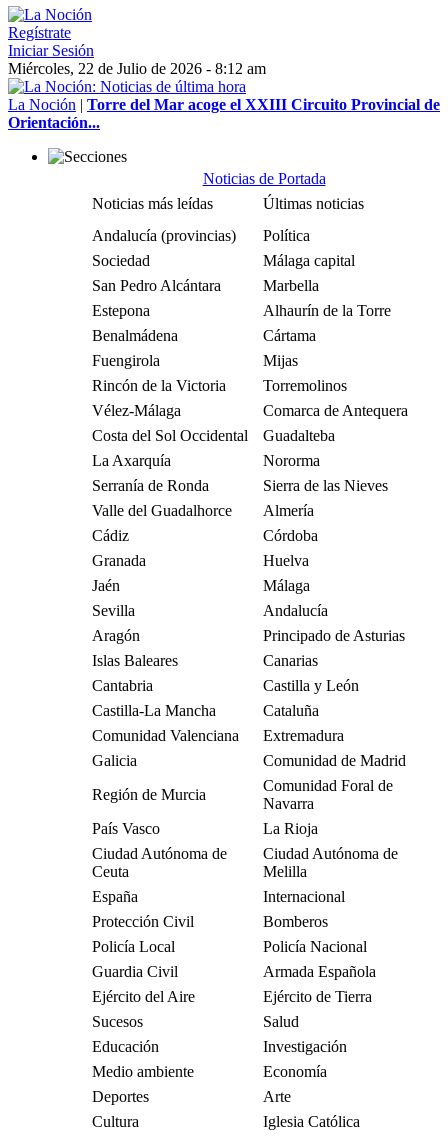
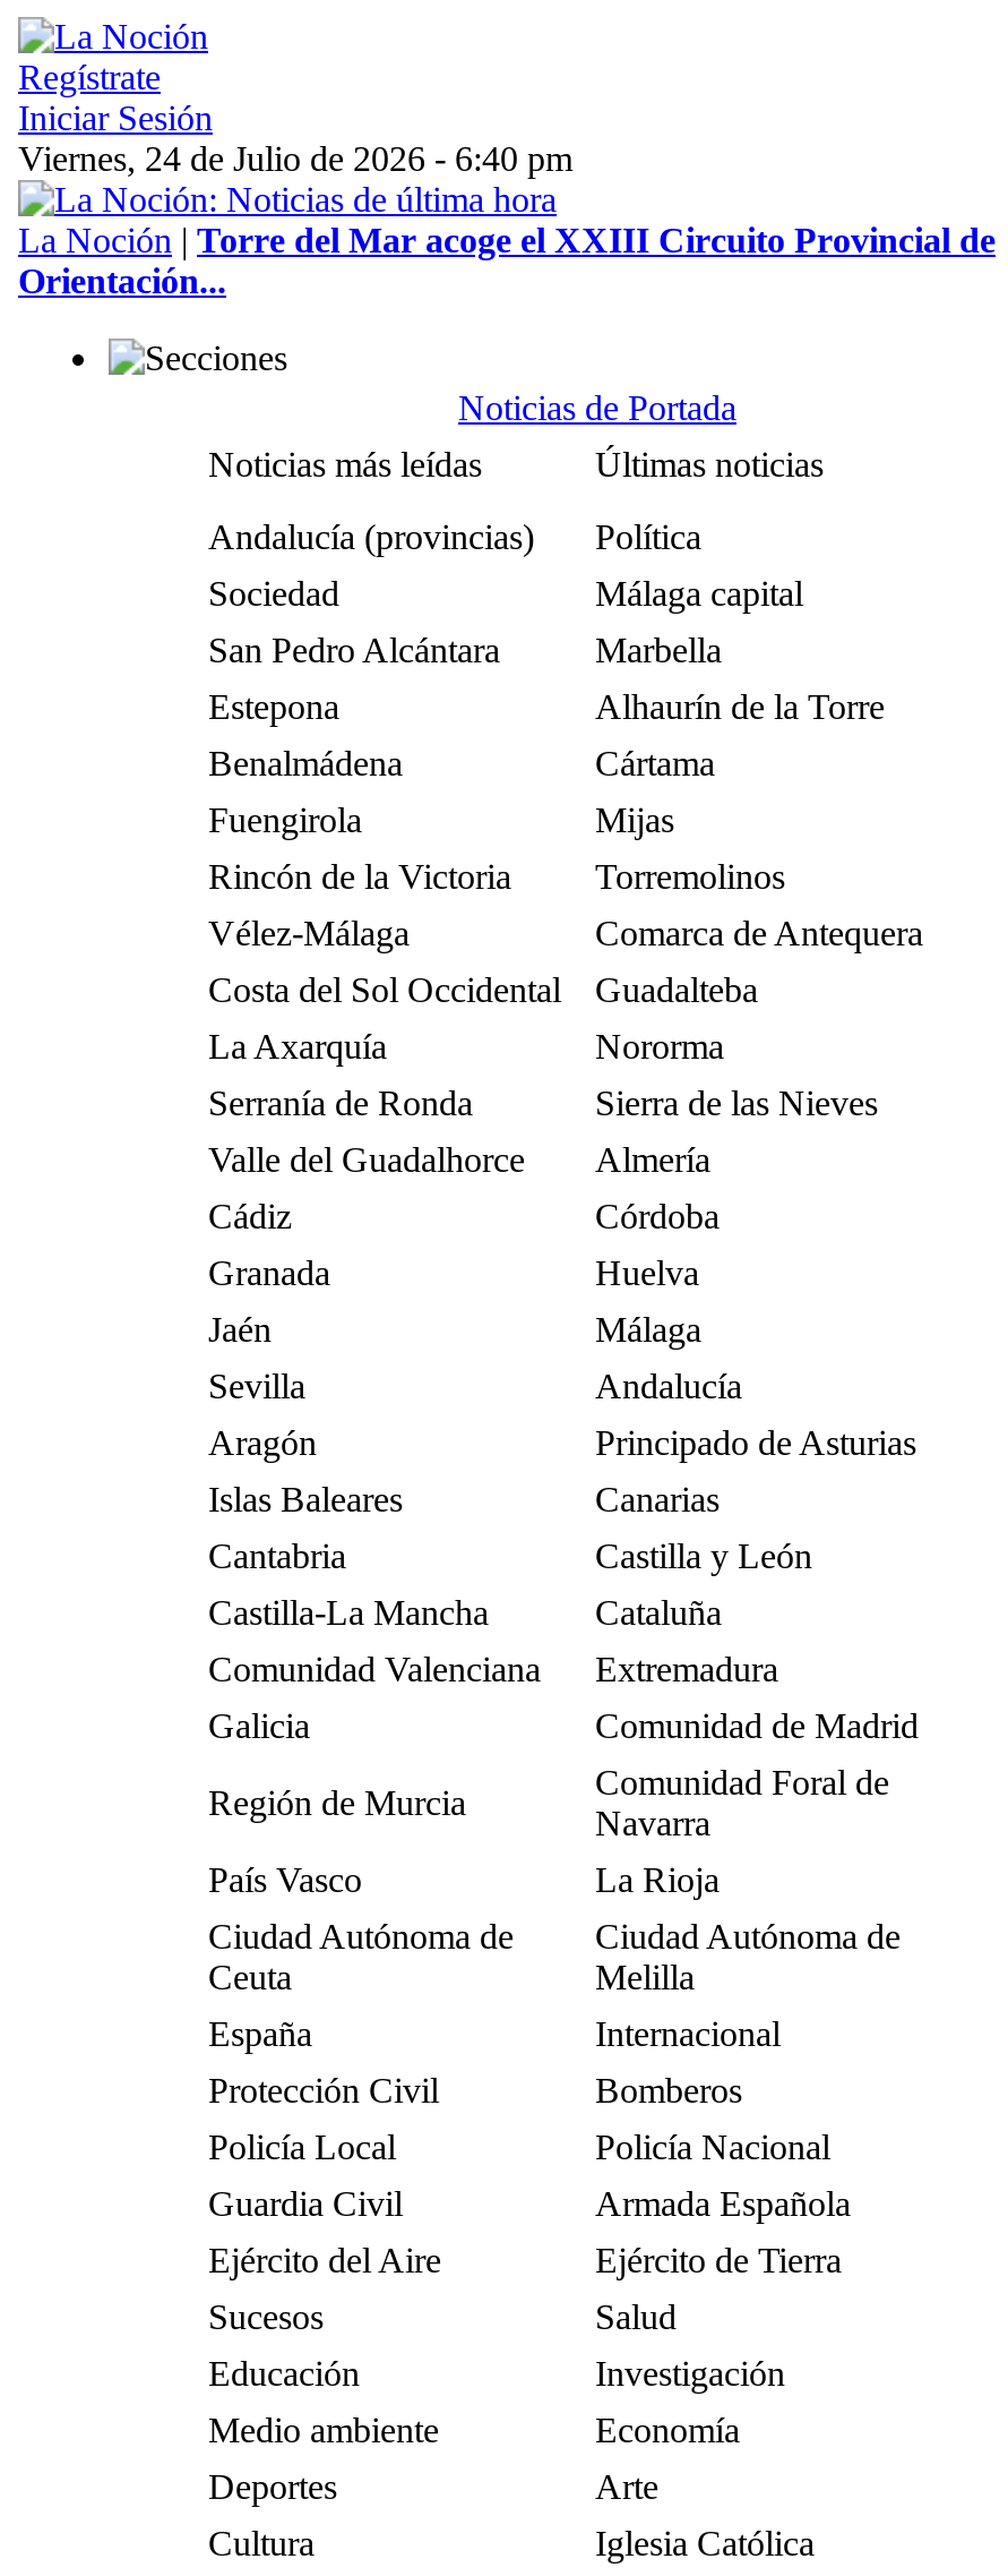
[8,60,266,77] Miércoles, 22 de Julio de 2026 - 8:12 am -> [18,139,572,178] Viernes, 24 de Julio de 2026 - 6:40 pm

